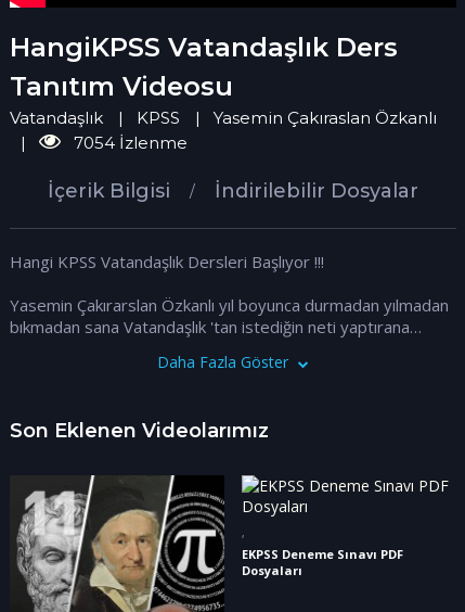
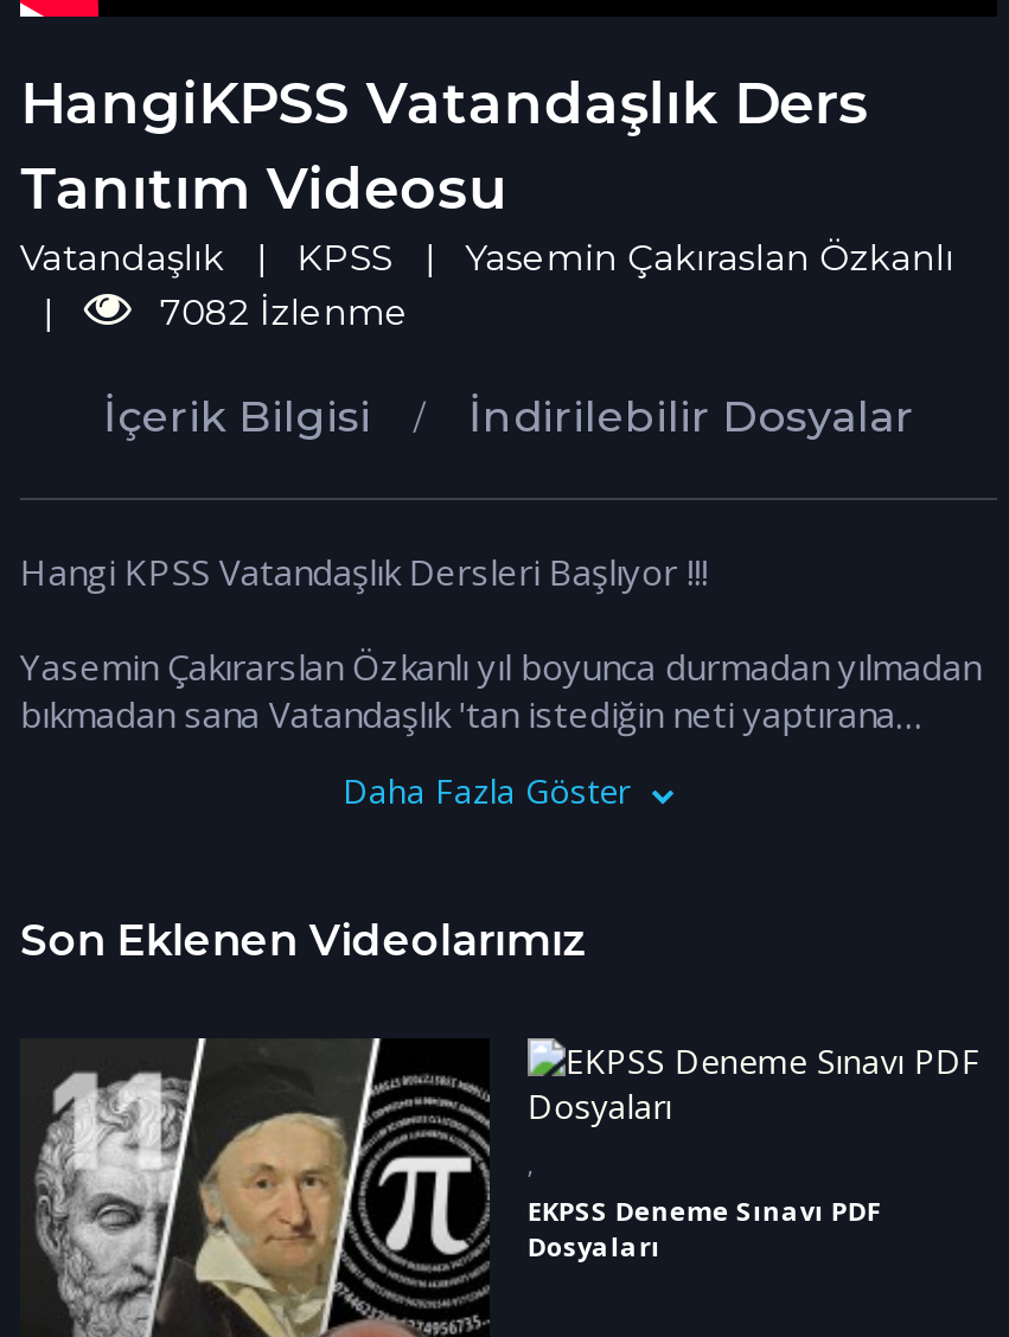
[69,133,187,153] 7054 İzlenme -> [150,290,409,335] 7082 İzlenme

